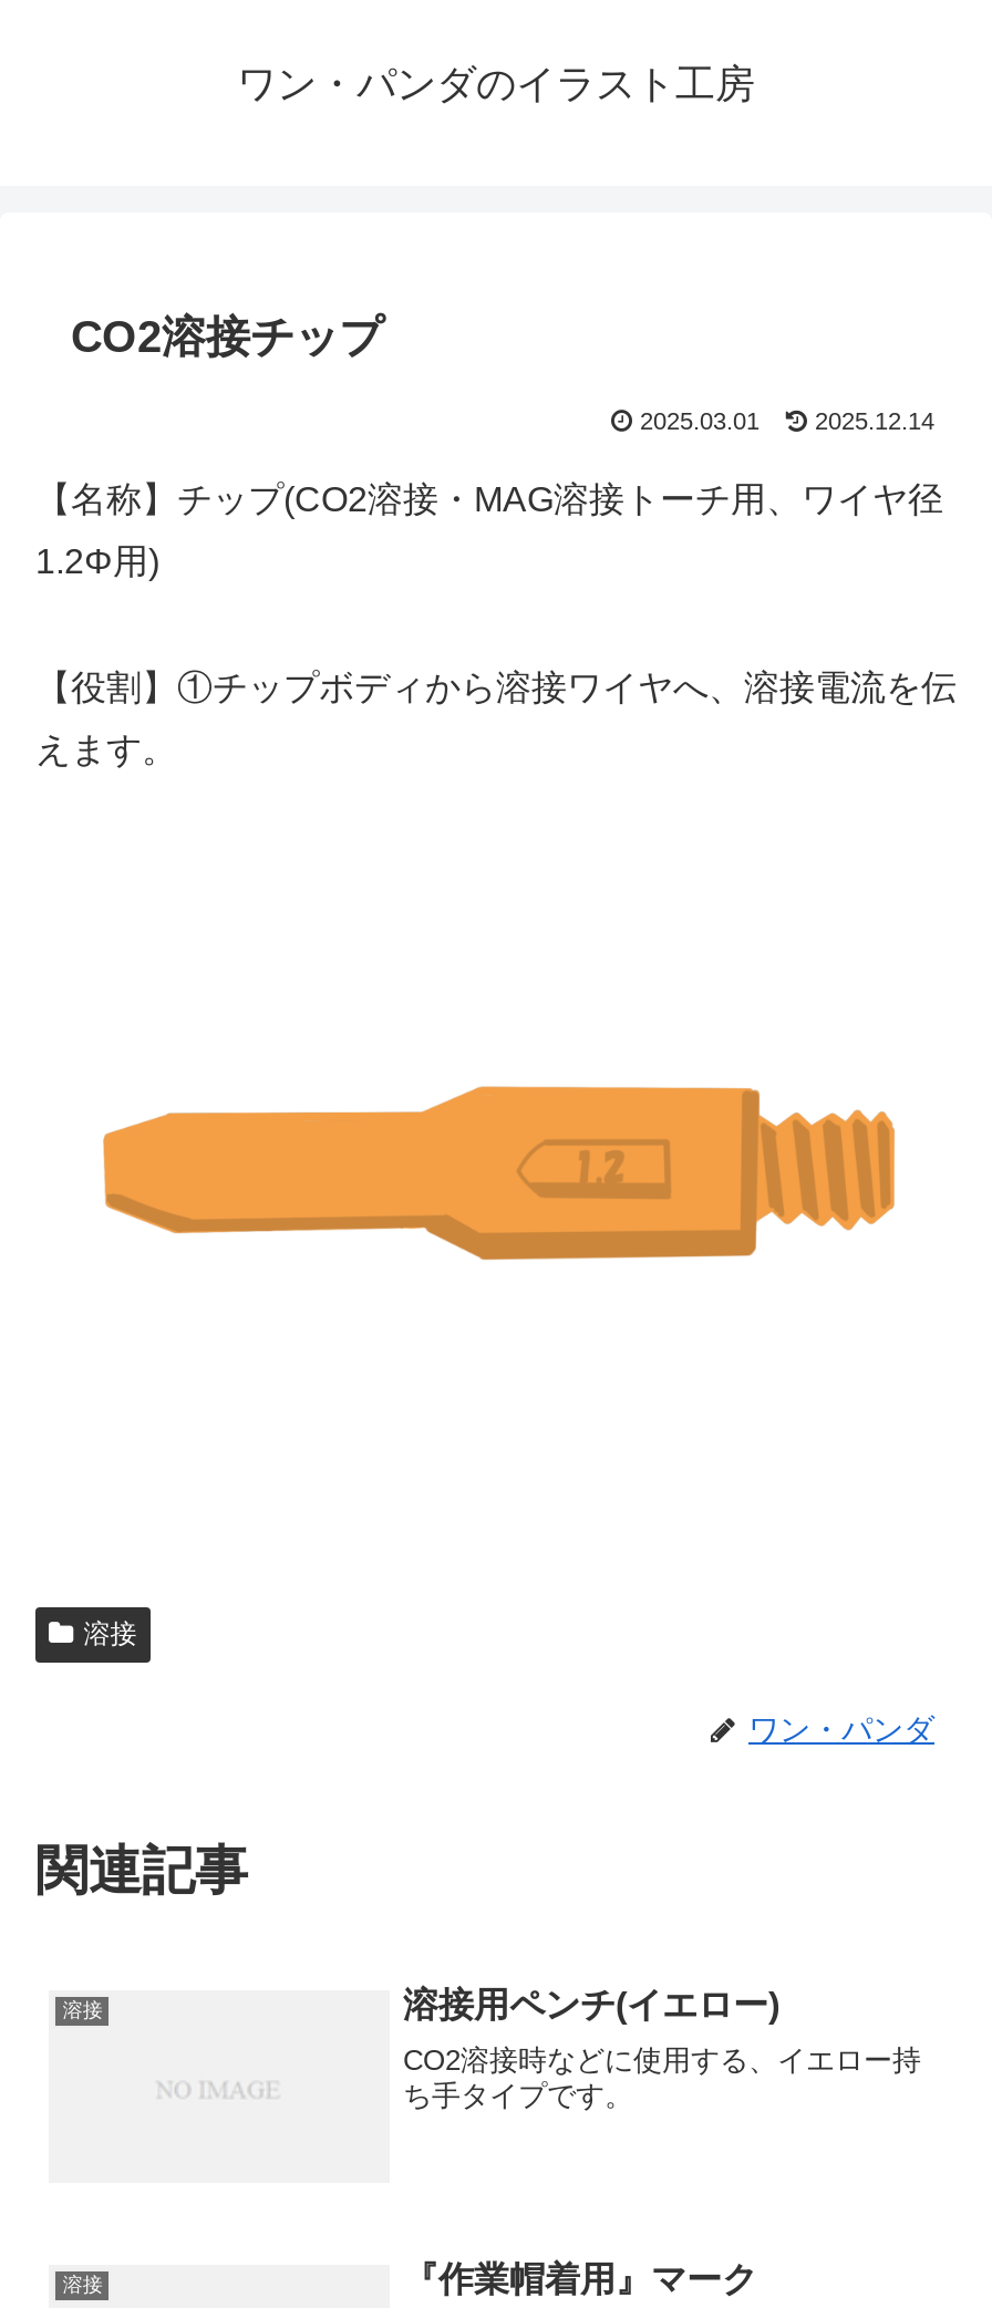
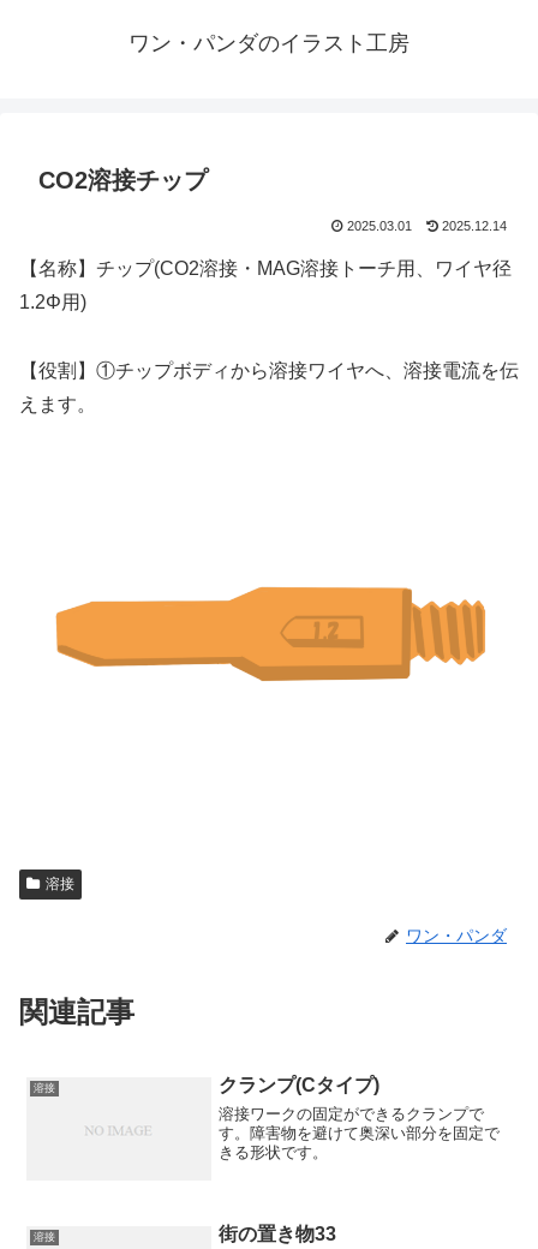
[403,1987,779,2024] 溶接用ペンチ(イエロー) -> [219,1075,379,1095] クランプ(Cタイプ)
[403,2043,921,2111] CO2溶接時などに使用する、イエロー持 | ち手タイプです。 -> [219,1105,500,1162] 溶接ワークの固定ができるクランプで | す。障害物を避けて奥深い部分を固定で | きる形状です。
[403,2260,757,2298] 『作業帽着用』マーク -> [219,1223,336,1244] 街の置き物33

